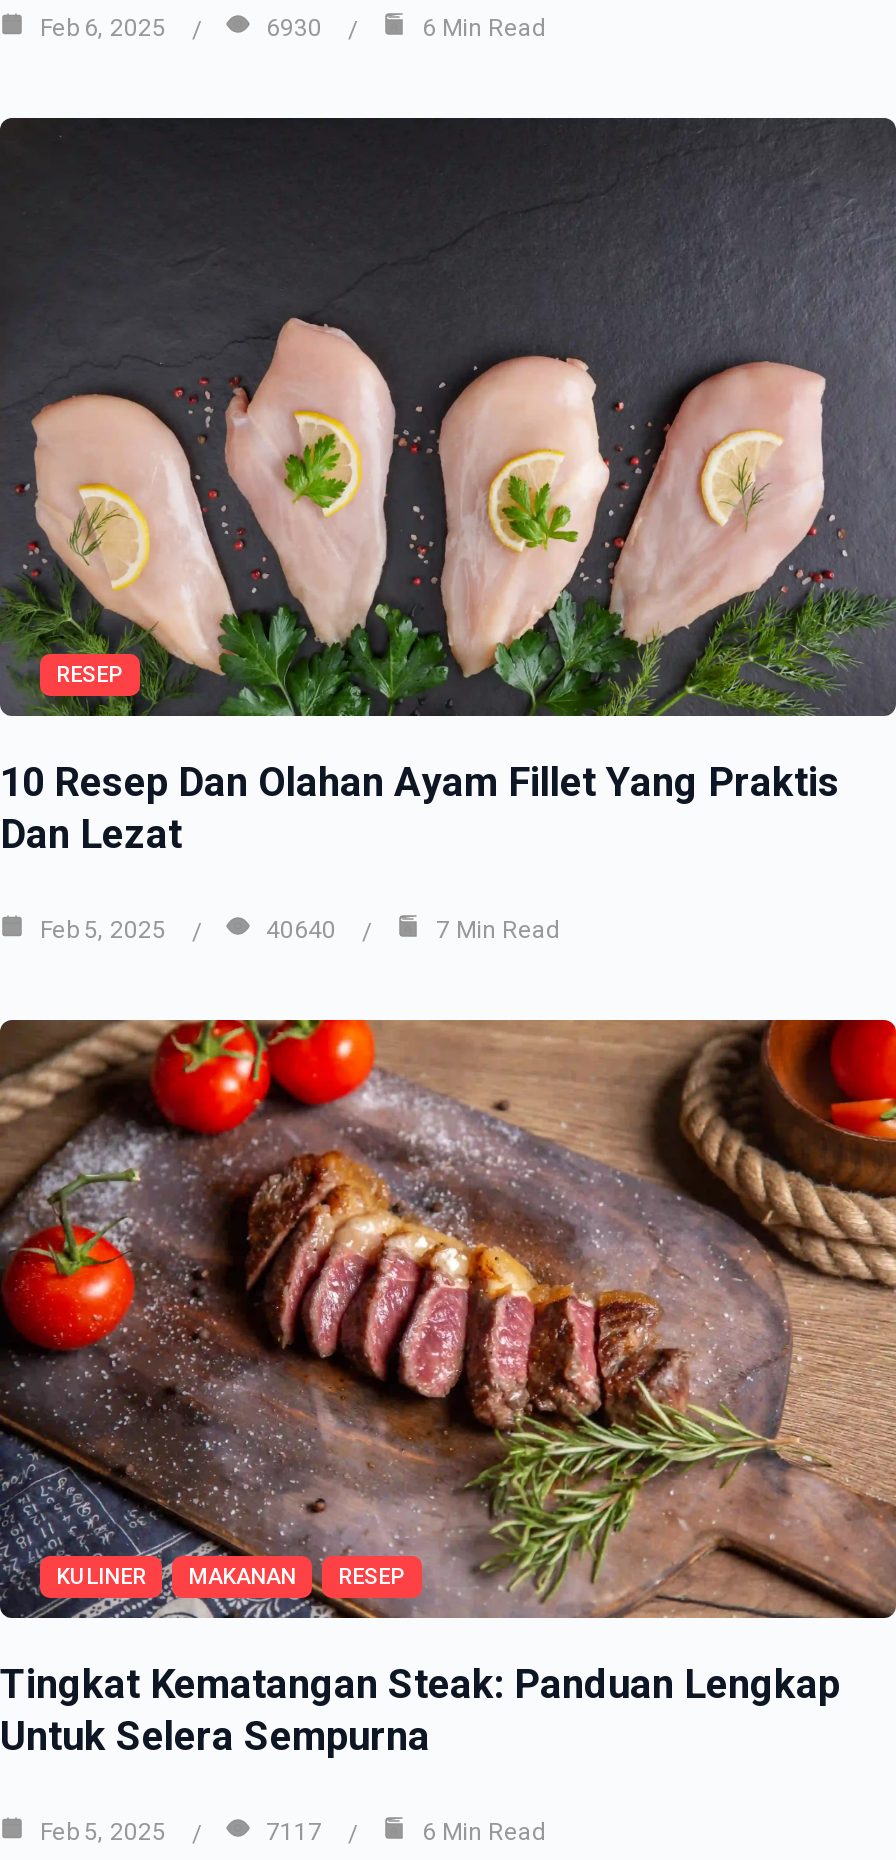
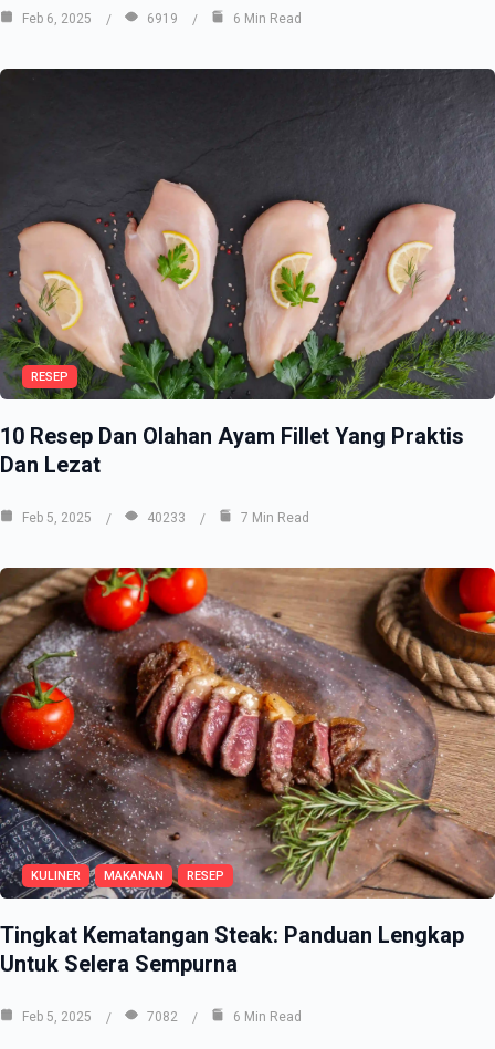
[260,14,322,42] 6930 -> [144,11,178,27] 6919
[260,916,336,944] 40640 -> [144,510,186,525] 40233
[260,1817,322,1845] 7117 -> [144,1009,178,1024] 7082

